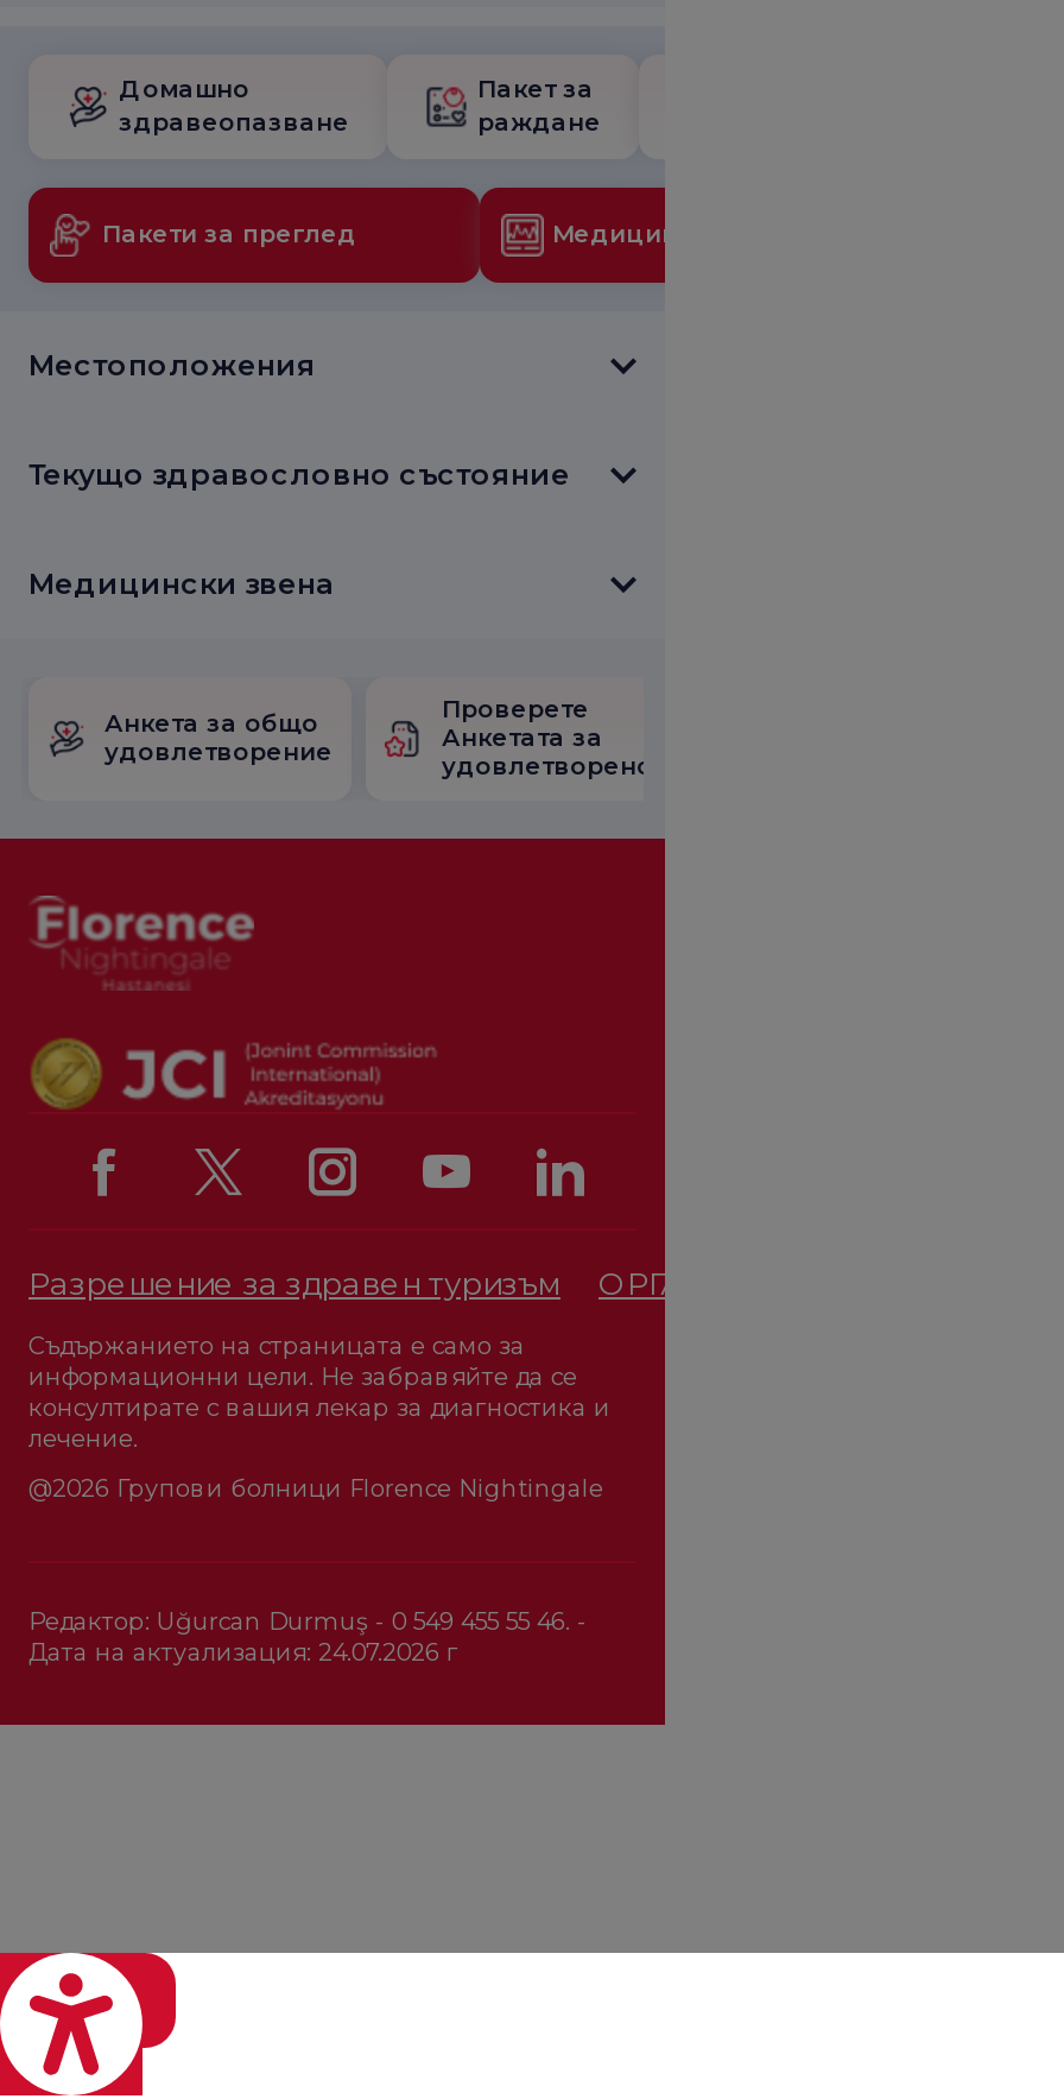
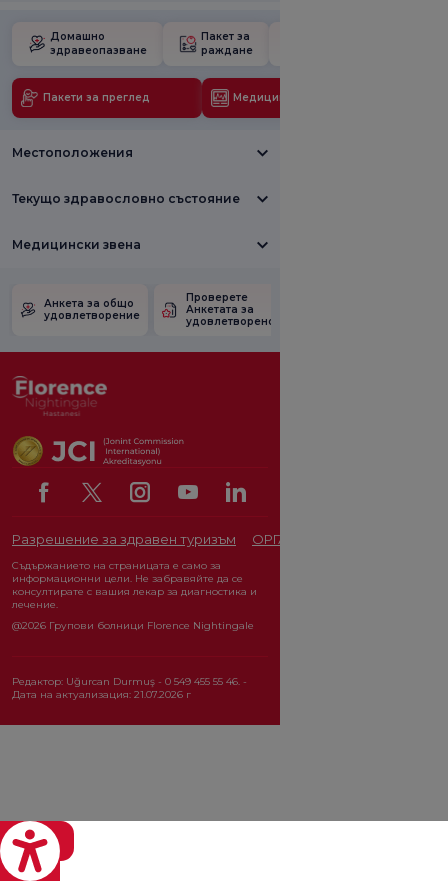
[28,1638,458,1669] Дата на актуализация: 24.07.2026 г -> [12,688,191,701] Дата на актуализация: 21.07.2026 г

